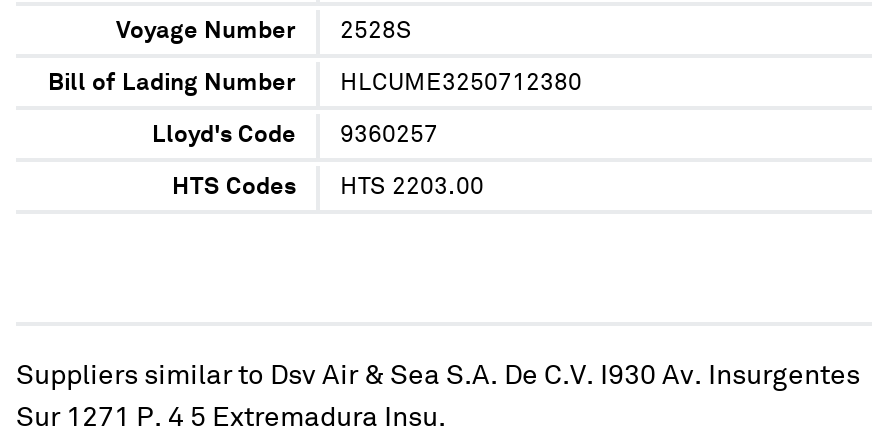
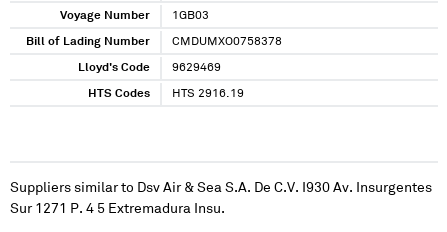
[116,20,412,44] Voyage Number 2528S -> [60,10,209,22] Voyage Number 1GB03
[48,72,582,96] Bill of Lading Number HLCUME3250712380 -> [26,36,282,48] Bill of Lading Number CMDUMXO0758378
[152,124,438,148] Lloyd's Code 9360257 -> [78,62,221,74] Lloyd's Code 9629469
[172,176,484,200] HTS Codes HTS 2203.00 -> [88,88,244,100] HTS Codes HTS 2916.19

